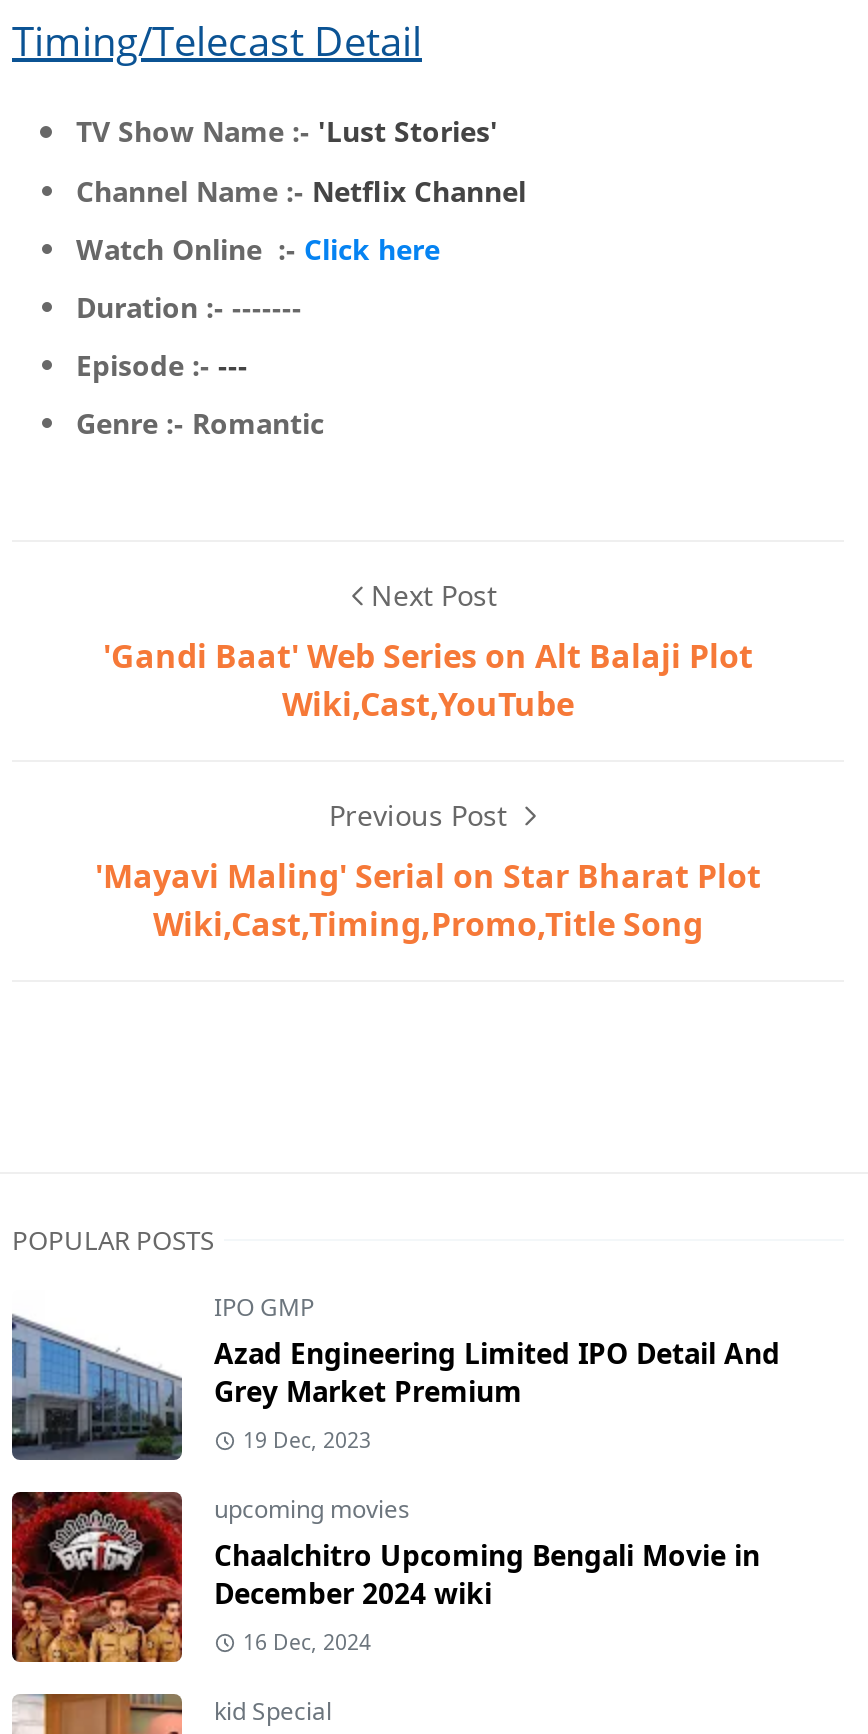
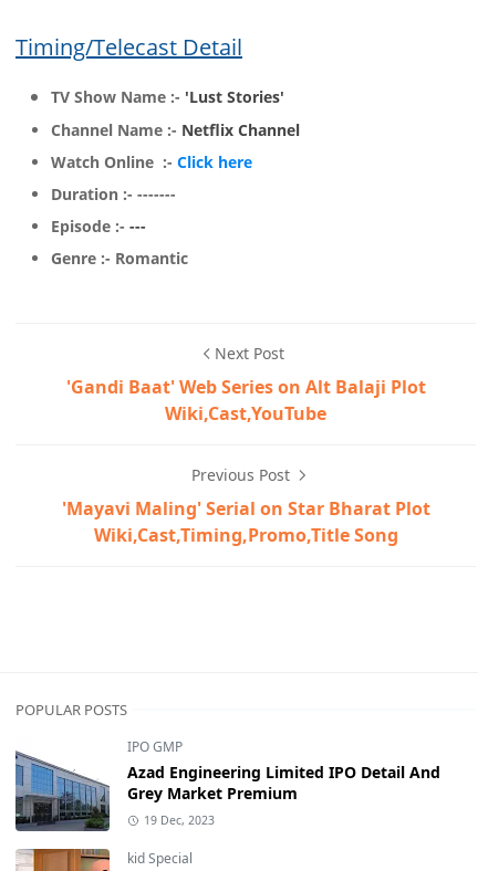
[10,1490,760,1664] [image] | upcoming movies | Chaalchitro Upcoming Bengali Movie in | December 2024 wiki | 16 Dec, 2024 -> none

